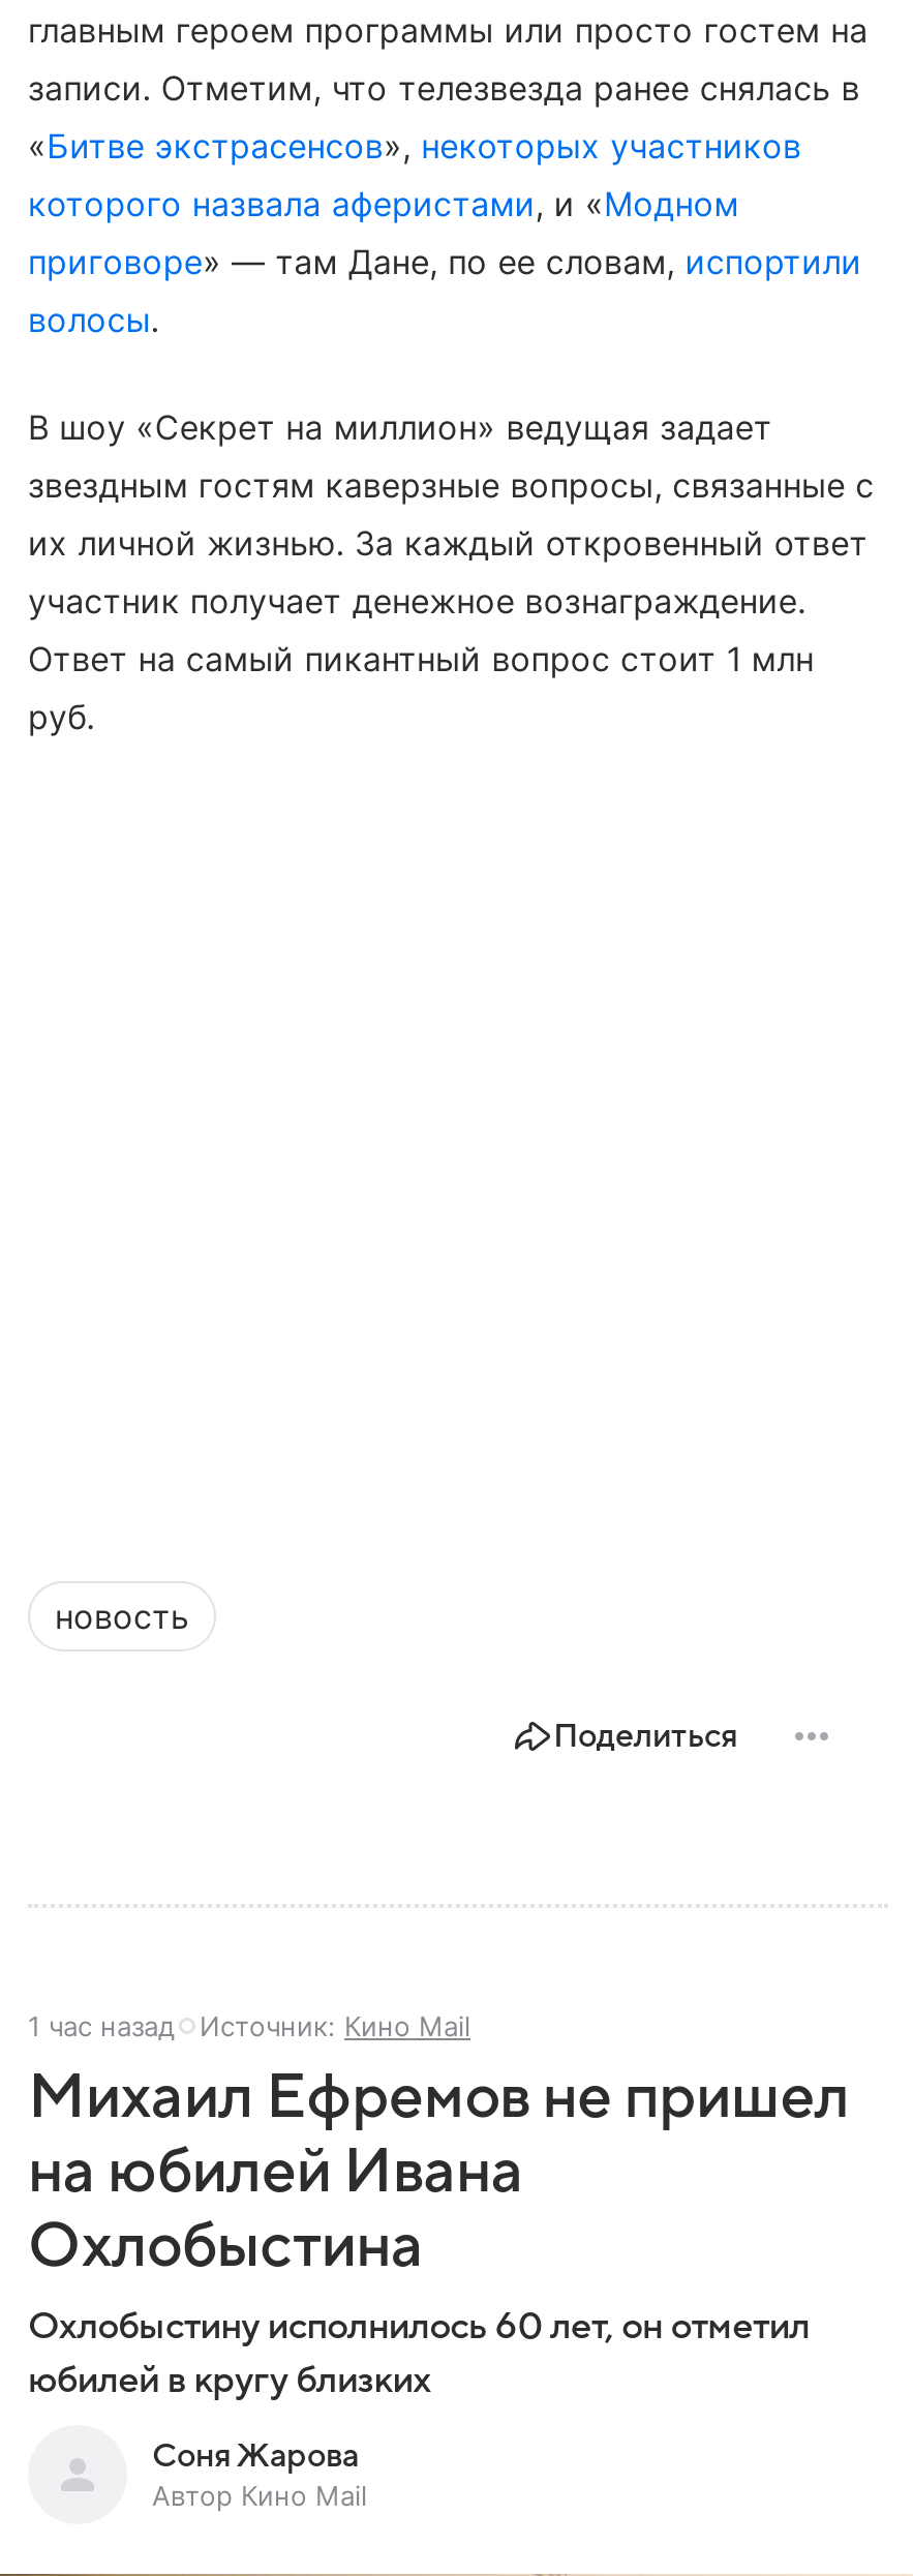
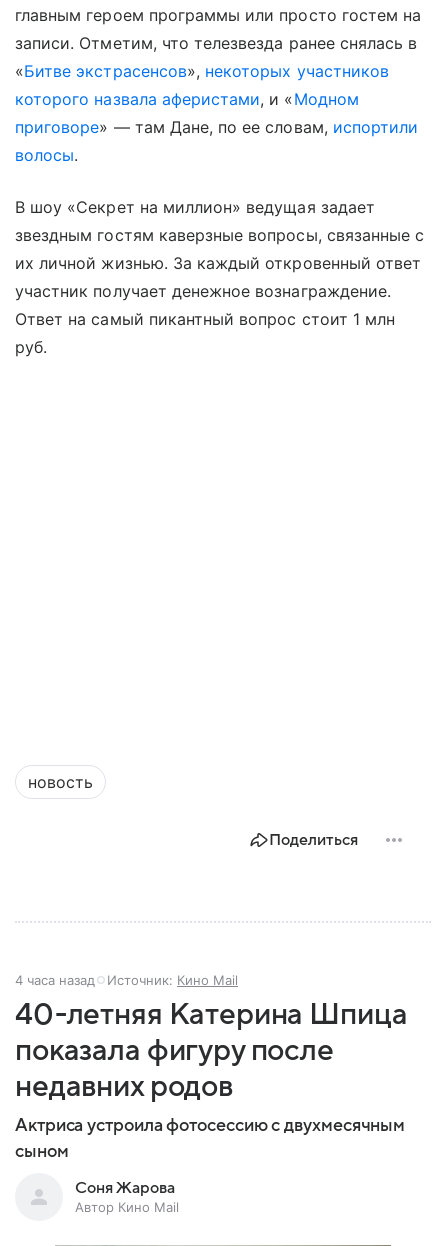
[28,2009,470,2042] 1 час назад Источник: Кино Mail -> [15,972,238,988] 4 часа назад Источник: Кино Mail
[28,2063,850,2400] Михаил Ефремов не пришел | на юбилей Ивана | Охлобыстина | Охлобыстину исполнилось 60 лет, он отметил | юбилей в кругу близких -> [15,998,407,1161] 40-летняя Катерина Шпица | показала фигуру после | недавних родов | Актриса устроила фотосессию с двухмесячным | сыном

